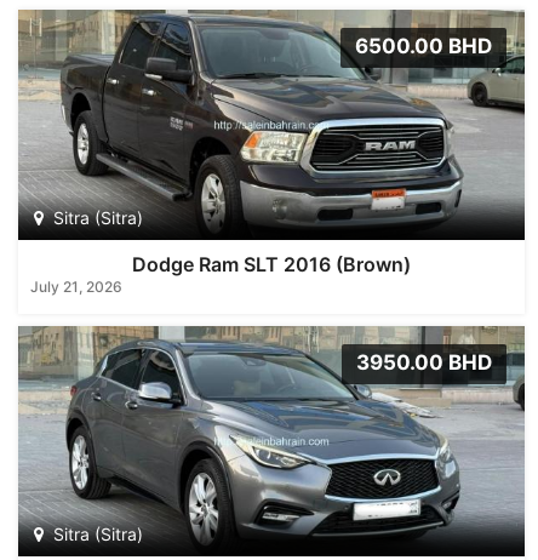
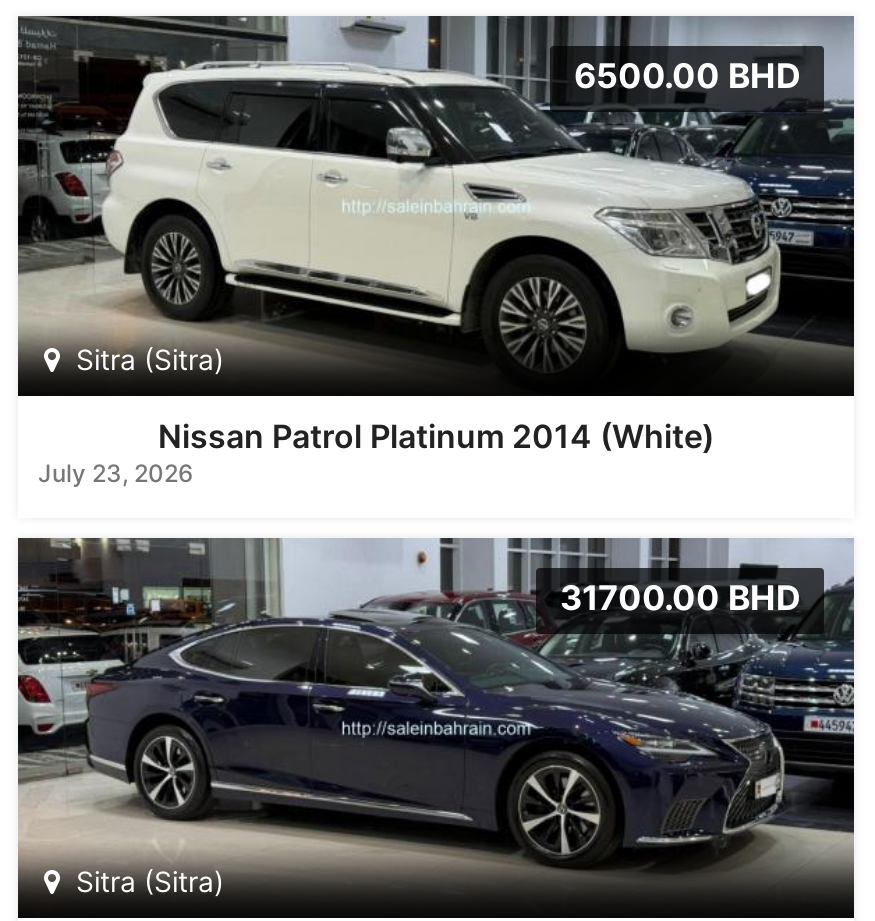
[18,10,525,296] [image] | Dodge Ram SLT 2016 (Brown) | July 21, 2026 -> [16,16,854,488] [image] | Nissan Patrol Platinum 2014 (White) | July 23, 2026
[18,326,525,543] [image] | 3950.00 BHD -> [16,538,856,898] [image] | 31700.00 BHD

